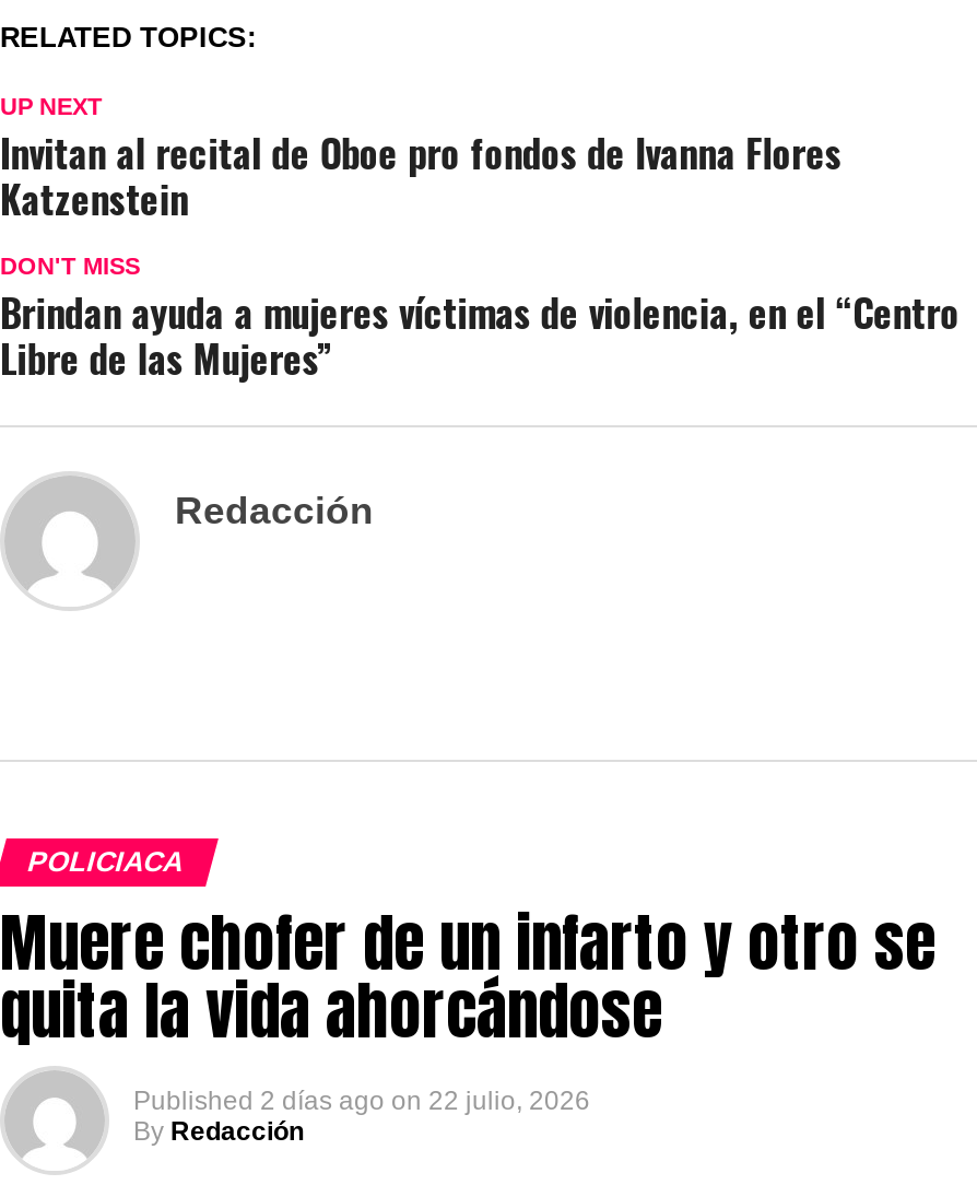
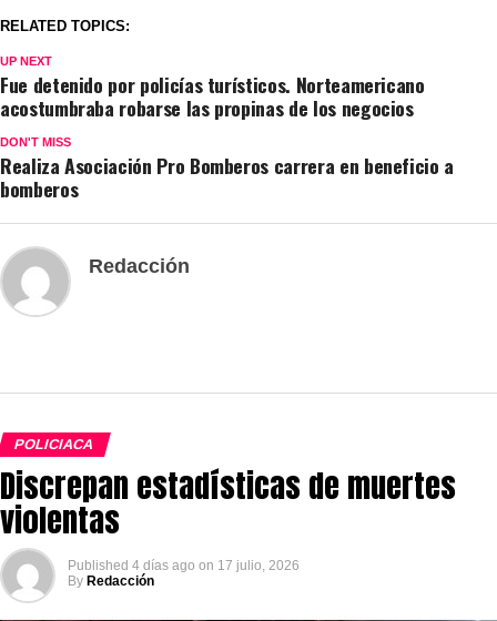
[0,124,841,226] Invitan al recital de Oboe pro fondos de Ivanna Flores | Katzenstein -> [0,70,425,123] Fue detenido por policías turísticos. Norteamericano | acostumbraba robarse las propinas de los negocios
[0,283,959,386] Brindan ayuda a mujeres víctimas de violencia, en el “Centro | Libre de las Mujeres” -> [0,151,454,203] Realiza Asociación Pro Bomberos carrera en beneficio a | bomberos
[0,895,935,1116] Muere chofer de un infarto y otro se | quita la vida ahorcándose | Published 2 días ago on 22 julio, 2026 -> [0,462,456,574] Discrepan estadísticas de muertes | violentas | Published 4 días ago on 17 julio, 2026

